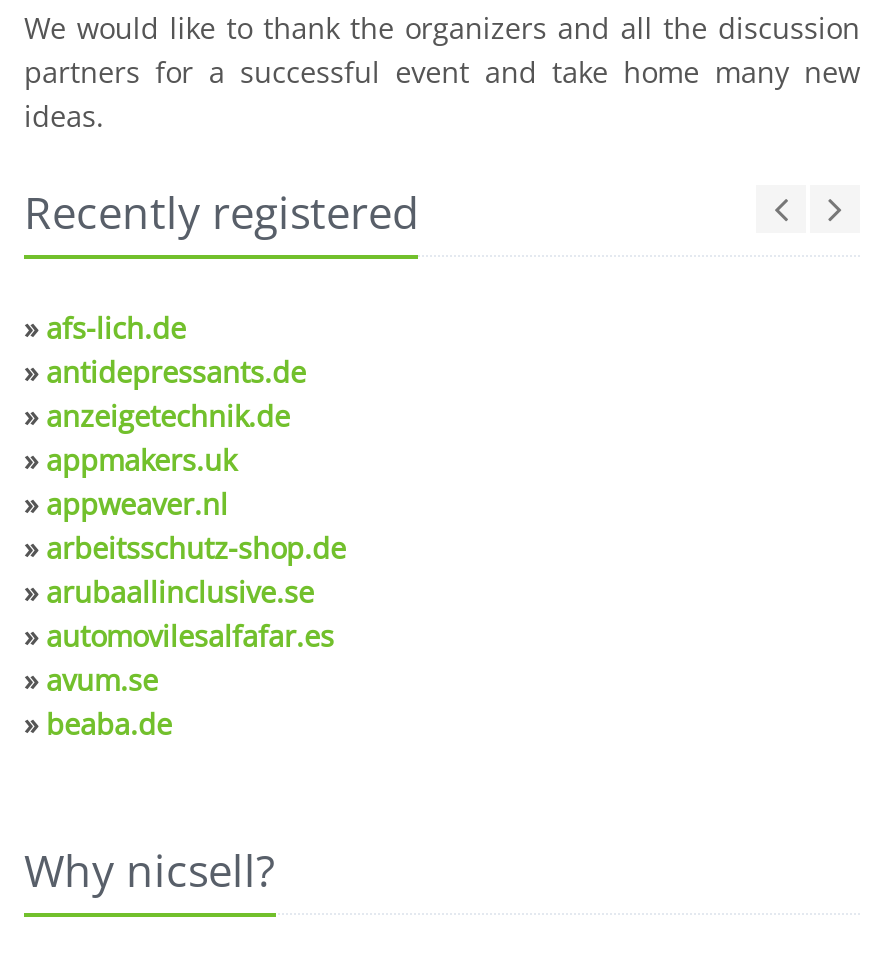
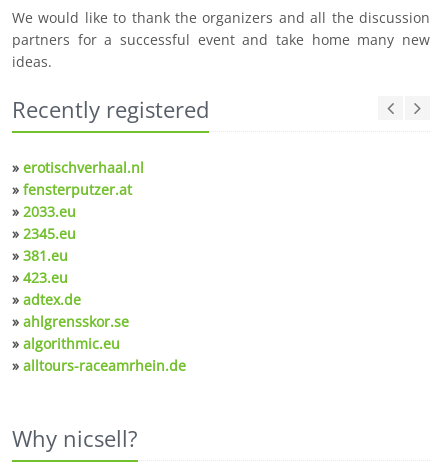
[24,309,346,743] » afs-lich.de | » antidepressants.de | » anzeigetechnik.de | » appmakers.uk | » appweaver.nl | » arbeitsschutz-shop.de | » arubaallinclusive.se | » automovilesalfafar.es | » avum.se | » beaba.de -> [12,158,186,375] » erotischverhaal.nl | » fensterputzer.at | » 2033.eu | » 2345.eu | » 381.eu | » 423.eu | » adtex.de | » ahlgrensskor.se | » algorithmic.eu | » alltours-raceamrhein.de

